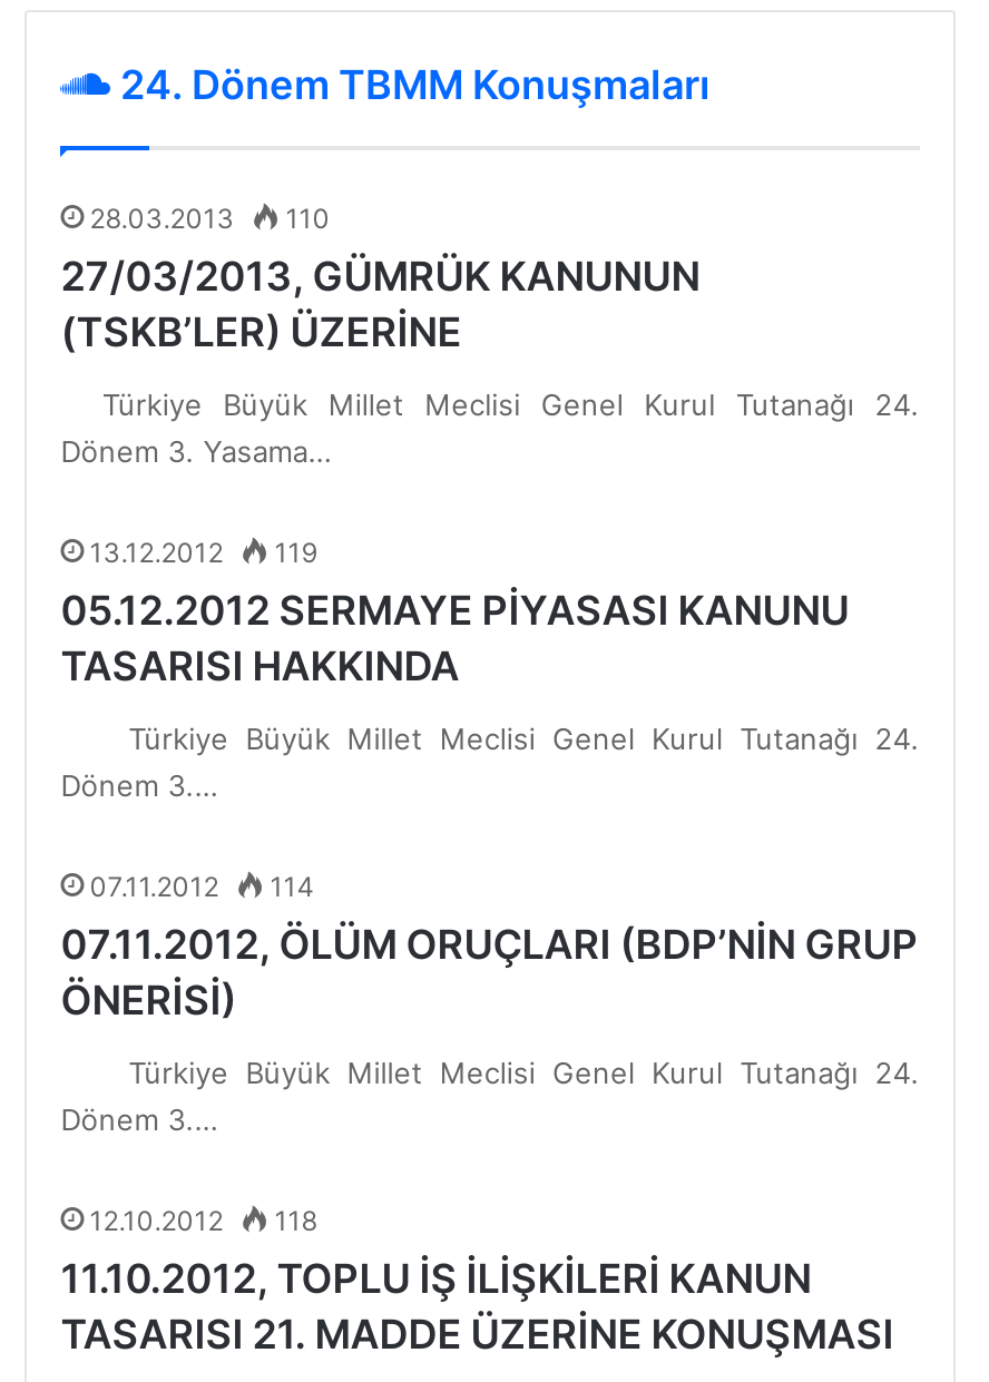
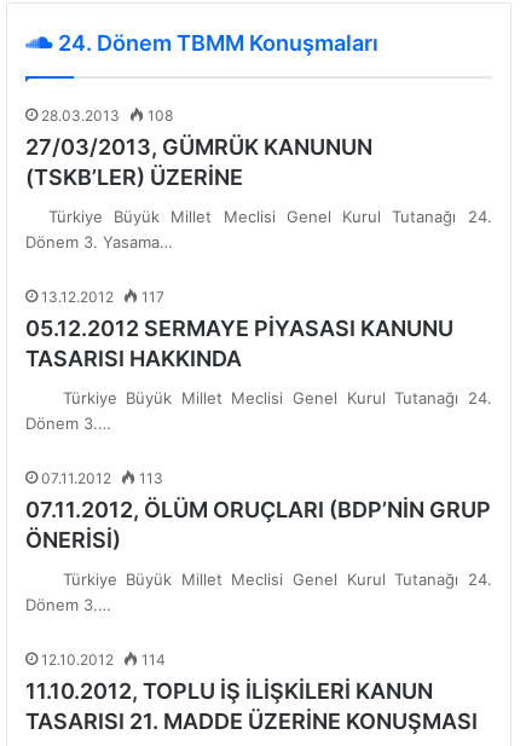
[90,202,330,236] 28.03.2013 110 -> [41,107,173,125] 28.03.2013 108
[90,536,317,570] 13.12.2012 119 -> [41,288,165,306] 13.12.2012 117
[90,870,315,904] 07.11.2012 114 -> [41,469,164,488] 07.11.2012 113
[90,1204,317,1238] 12.10.2012 118 -> [41,651,166,669] 12.10.2012 114

